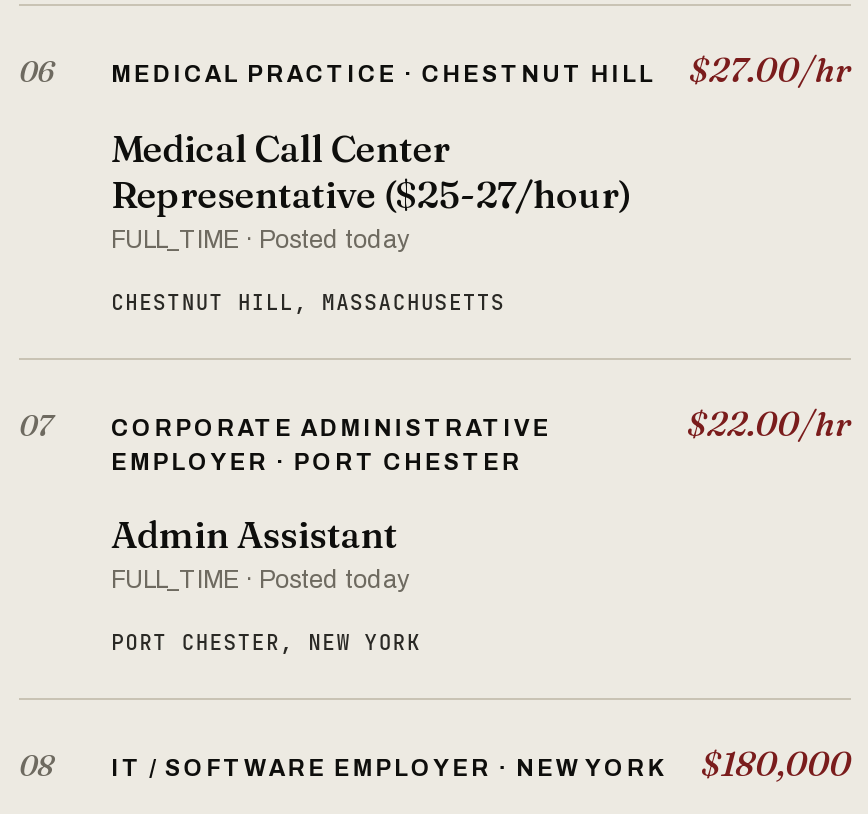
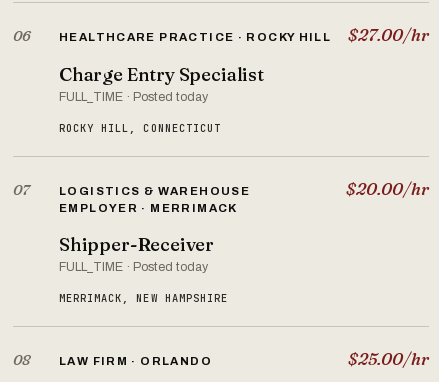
[111,62,655,86] MEDICAL PRACTICE · CHESTNUT HILL -> [59,31,331,43] HEALTHCARE PRACTICE · ROCKY HILL
[111,126,631,218] Medical Call Center | Representative ($25-27/hour) -> [59,63,264,86] Charge Entry Specialist
[111,289,505,317] CHESTNUT HILL, MASSACHUSETTS -> [59,121,221,135] ROCKY HILL, CONNECTICUT
[687,405,851,445] $22.00/hr -> [346,179,429,199] $20.00/hr
[111,417,551,475] CORPORATE ADMINISTRATIVE | EMPLOYER · PORT CHESTER -> [59,185,250,214] LOGISTICS & WAREHOUSE | EMPLOYER · MERRIMACK
[111,513,397,559] Admin Assistant -> [59,233,214,256] Shipper-Receiver
[111,629,421,657] PORT CHESTER, NEW YORK -> [59,291,228,305] MERRIMACK, NEW HAMPSHIRE
[701,745,851,785] $180,000 -> [348,349,429,369] $25.00/hr
[111,757,666,781] IT / SOFTWARE EMPLOYER · NEW YORK -> [59,355,212,367] LAW FIRM · ORLANDO

